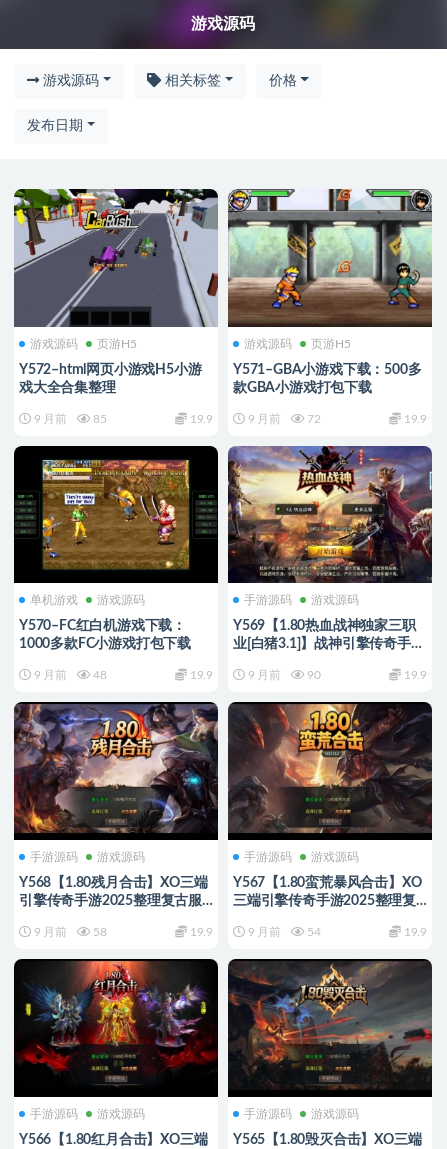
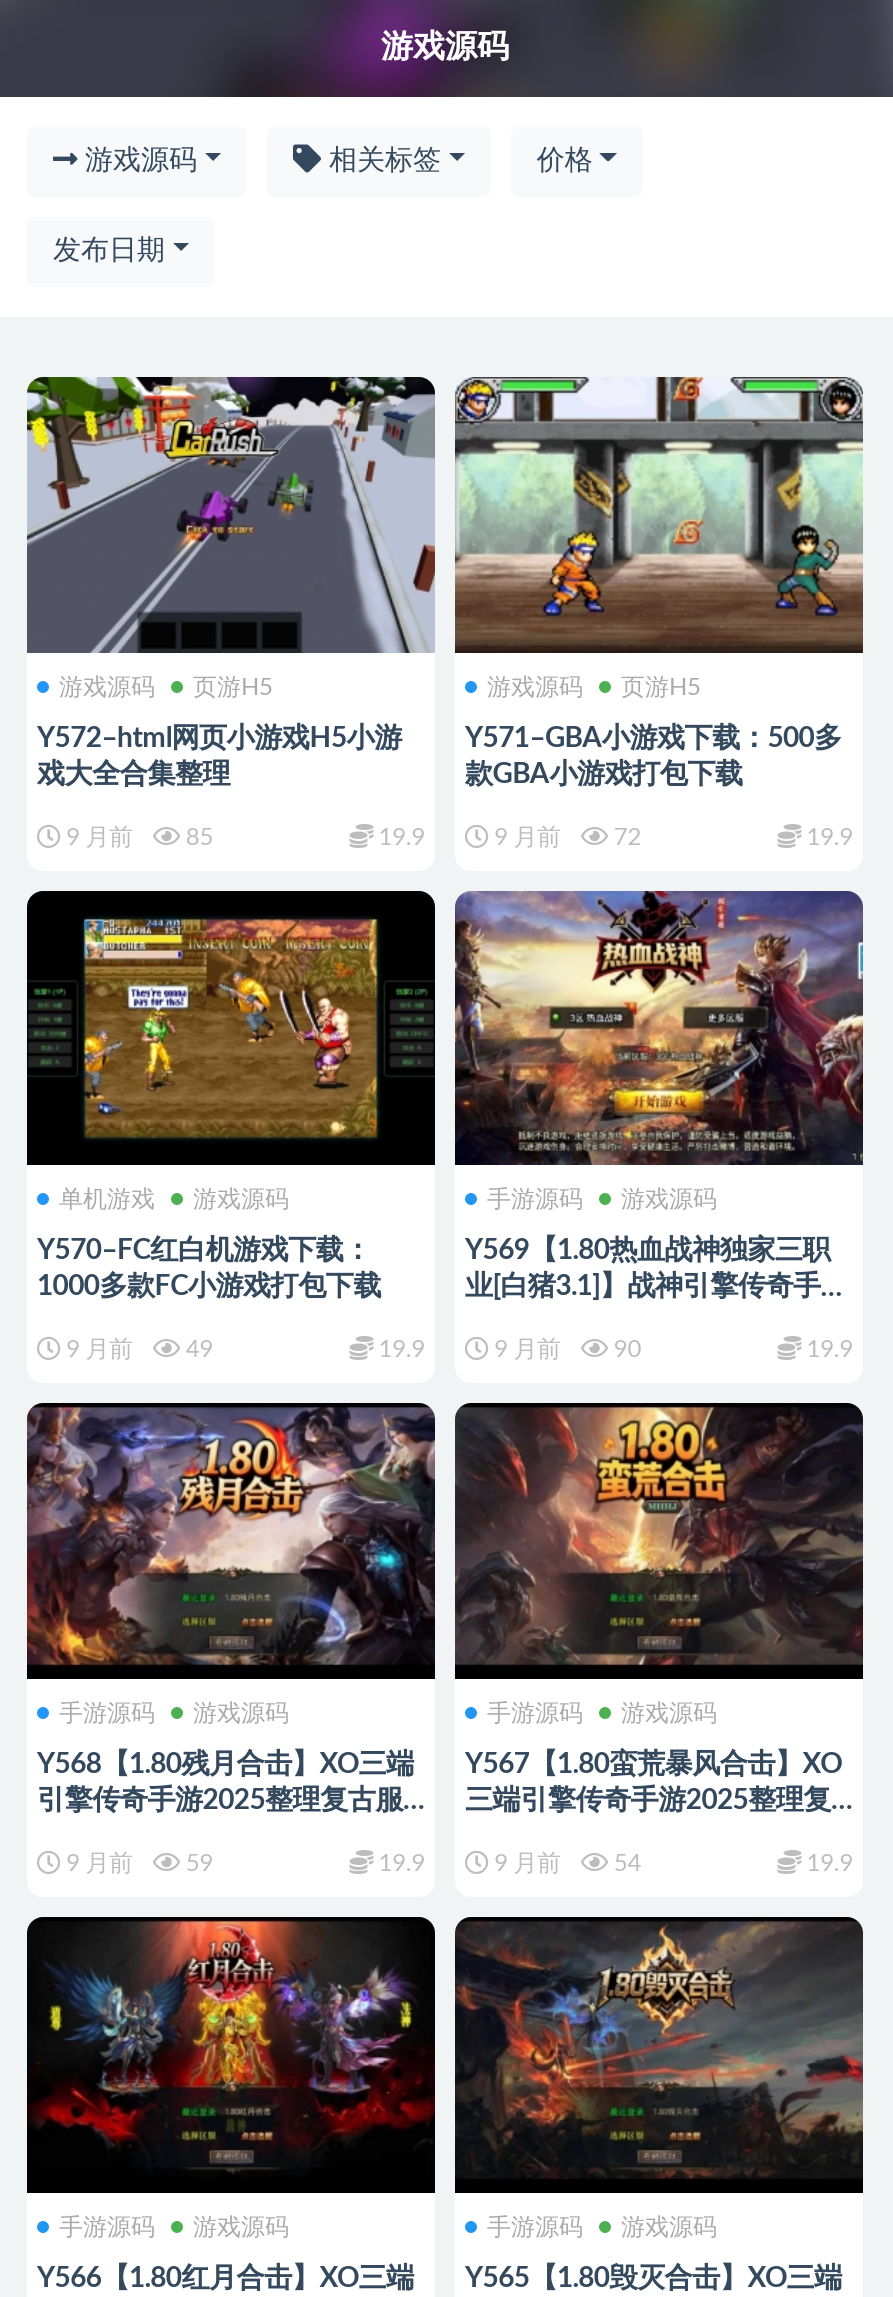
[31,669,107,681] 9 月前 48 -> [61,1338,213,1362] 9 月前 49
[91,926,107,938] 58 -> [180,1851,213,1875] 59

